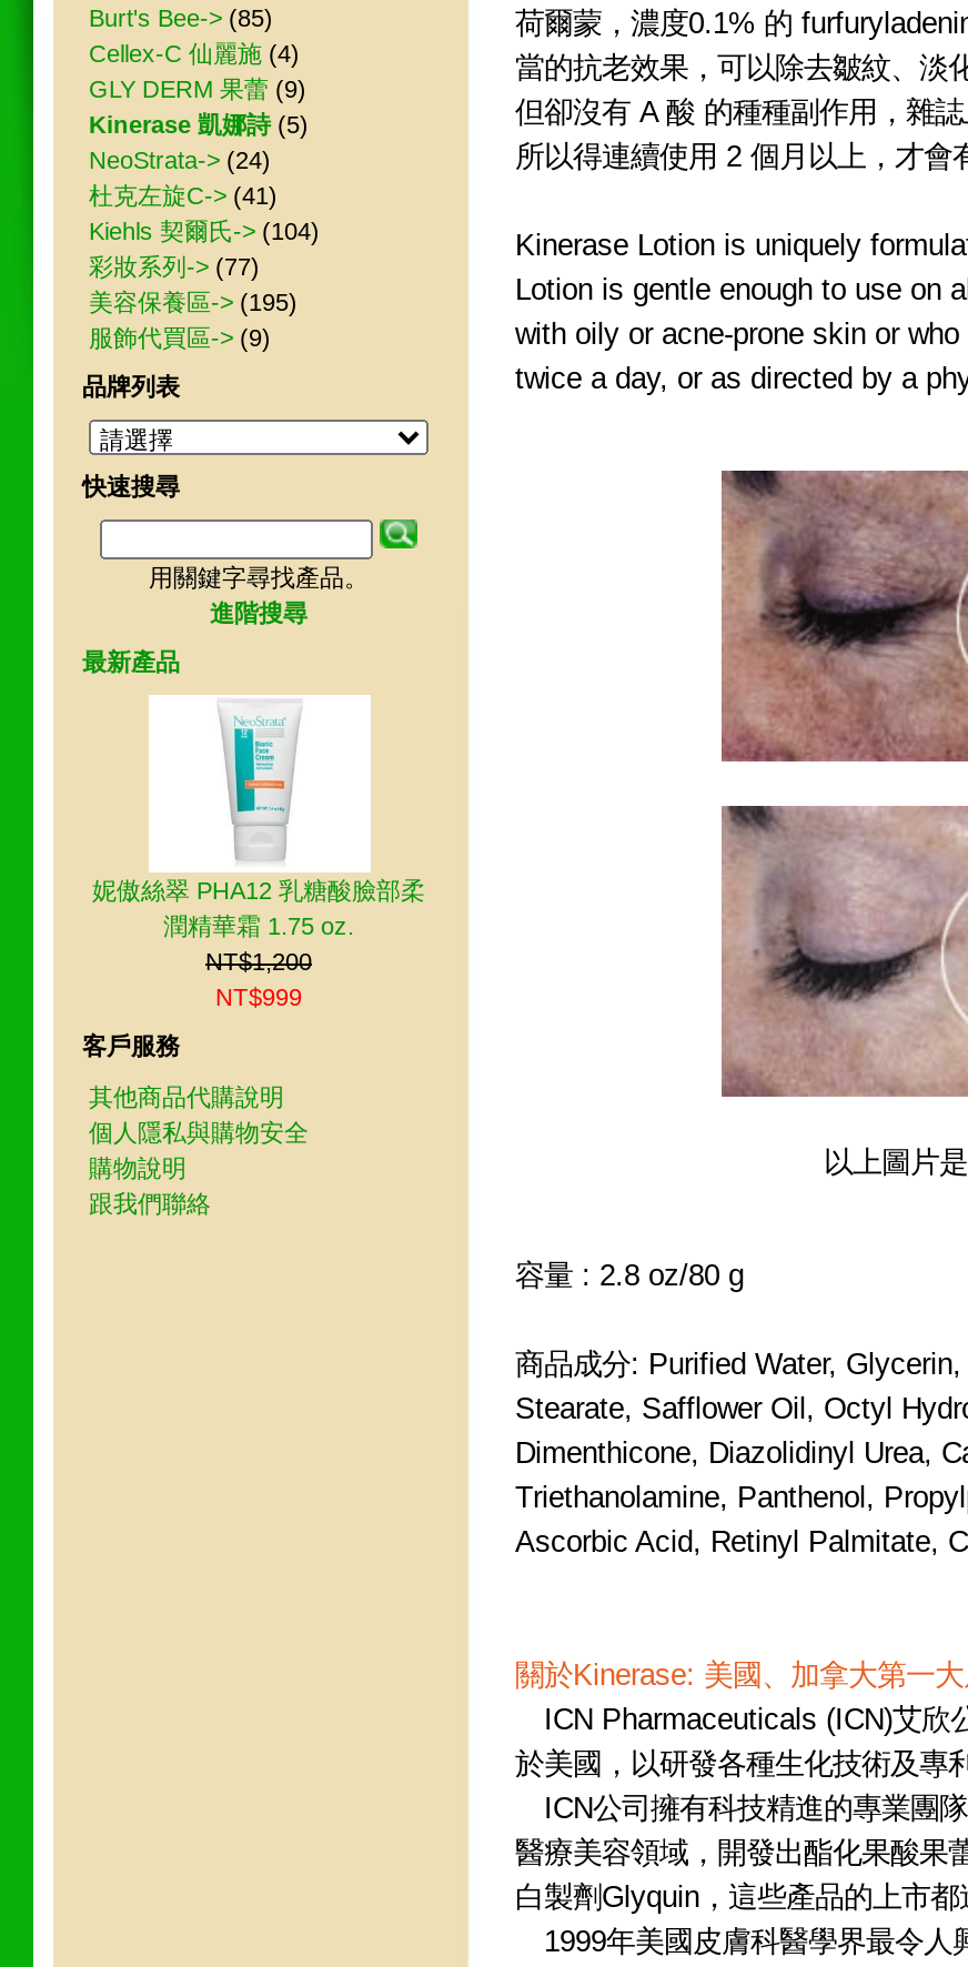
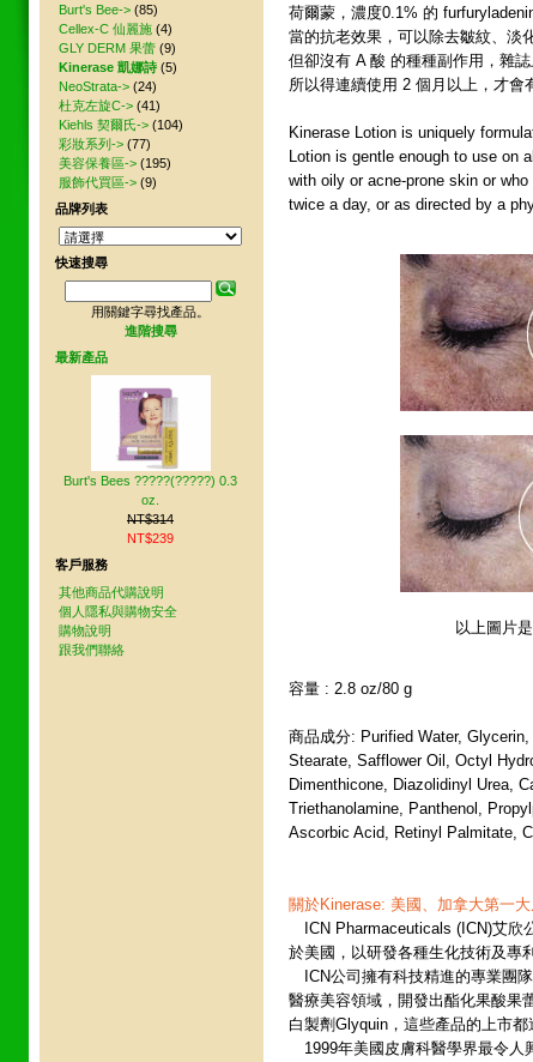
[92,719,425,1010] [image] | 妮傲絲翠 PHA12 乳糖酸臉部柔 | 潤精華霜 1.75 oz. | NT$1,200 | NT$999 -> [63,387,237,545] [image] | Burt's Bees ?????(?????) 0.3 | oz. | NT$314 | NT$239

